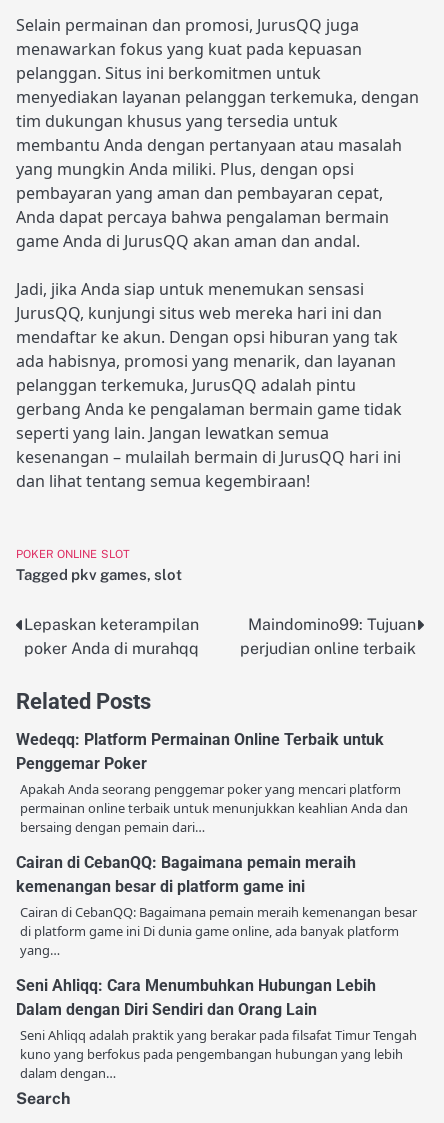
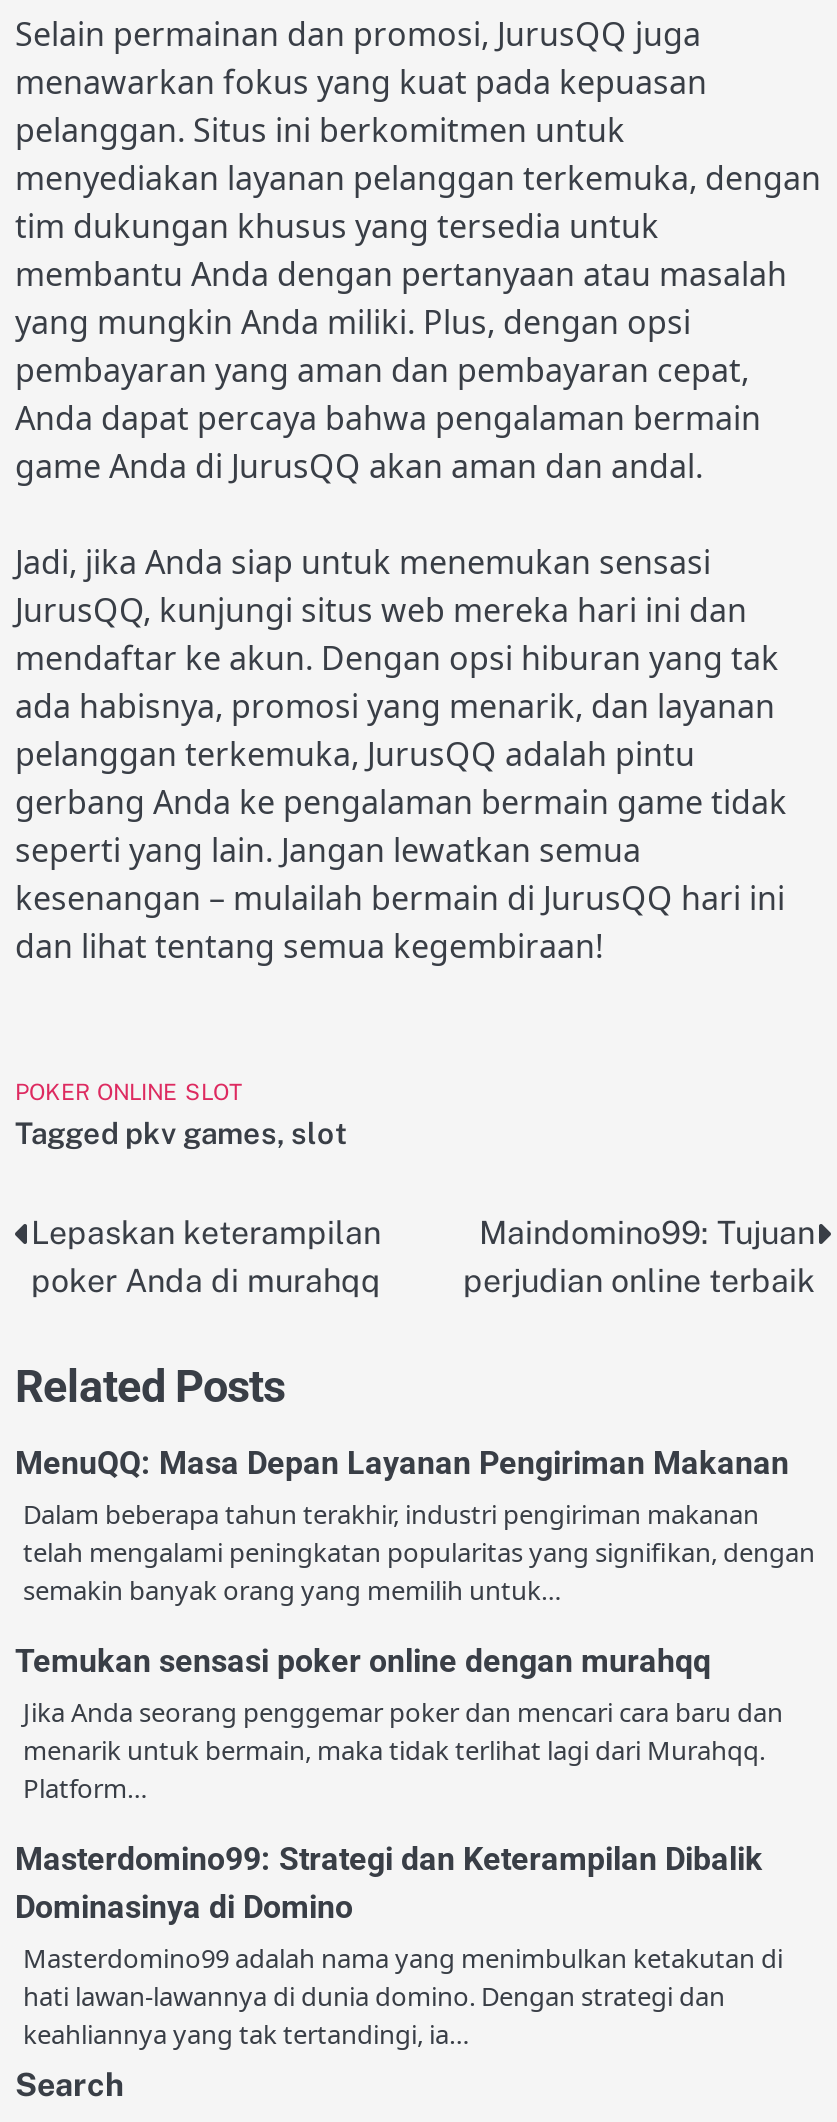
[16,730,408,836] Wedeqq: Platform Permainan Online Terbaik untuk | Penggemar Poker | Apakah Anda seorang penggemar poker yang mencari platform | permainan online terbaik untuk menunjukkan keahlian Anda dan | bersaing dengan pemain dari… -> [15,1443,815,1607] MenuQQ: Masa Depan Layanan Pengiriman Makanan | Dalam beberapa tahun terakhir, industri pengiriman makanan | telah mengalami peningkatan popularitas yang signifikan, dengan | semakin banyak orang yang memilih untuk…
[16,853,417,959] Cairan di CebanQQ: Bagaimana pemain meraih | kemenangan besar di platform game ini | Cairan di CebanQQ: Bagaimana pemain meraih kemenangan besar | di platform game ini Di dunia game online, ada banyak platform | yang… -> [15,1641,783,1805] Temukan sensasi poker online dengan murahqq | Jika Anda seorang penggemar poker dan mencari cara baru dan | menarik untuk bermain, maka tidak terlihat lagi dari Murahqq. | Platform…
[16,976,417,1082] Seni Ahliqq: Cara Menumbuhkan Hubungan Lebih | Dalam dengan Diri Sendiri dan Orang Lain | Seni Ahliqq adalah praktik yang berakar pada filsafat Timur Tengah | kuno yang berfokus pada pengembangan hubungan yang lebih | dalam dengan… -> [15,1839,783,2051] Masterdomino99: Strategi dan Keterampilan Dibalik | Dominasinya di Domino | Masterdomino99 adalah nama yang menimbulkan ketakutan di | hati lawan-lawannya di dunia domino. Dengan strategi dan | keahliannya yang tak tertandingi, ia…

